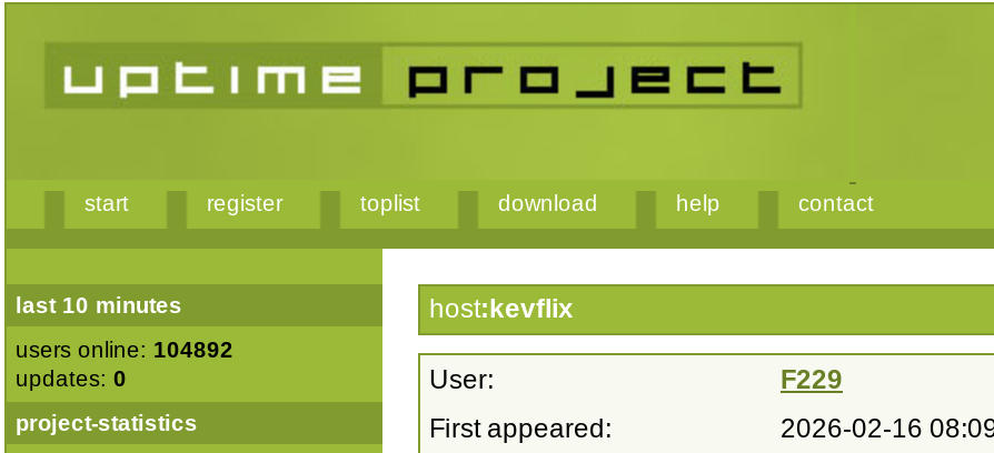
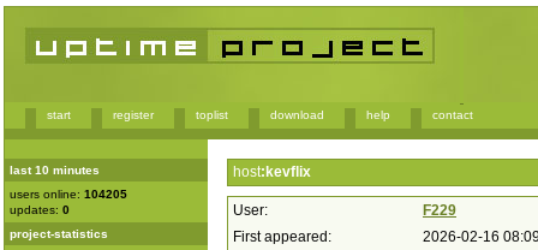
[16,338,233,362] users online: 104892 -> [10,187,127,201] users online: 104205

